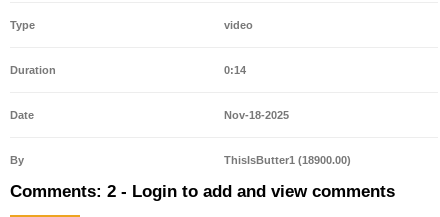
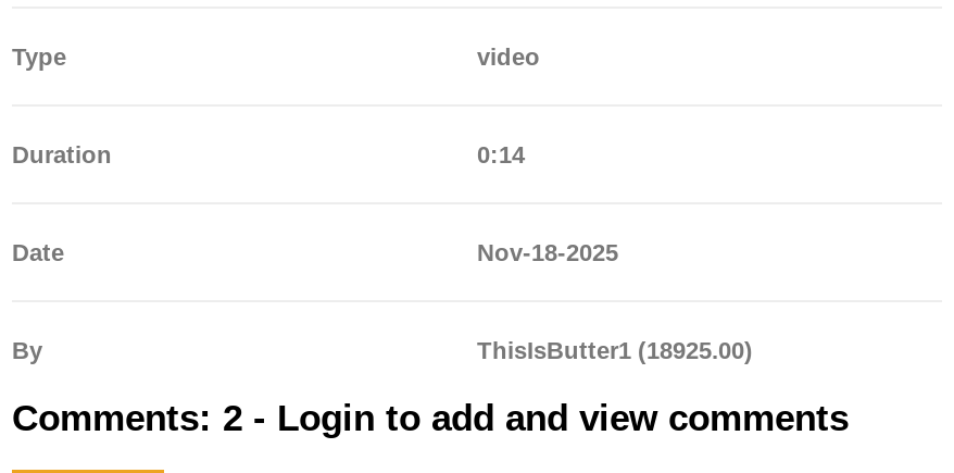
[224,154,351,166] ThisIsButter1 (18900.00) -> [477,338,753,364] ThisIsButter1 (18925.00)

